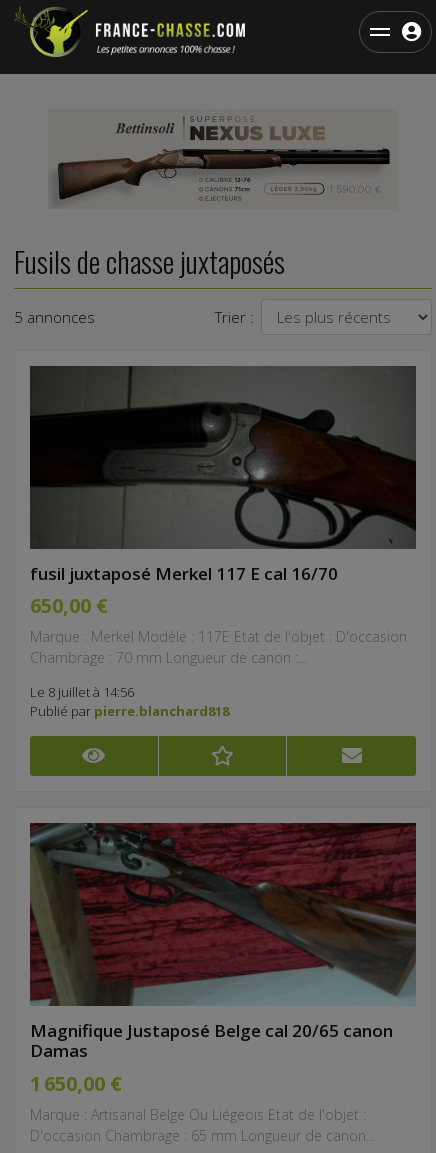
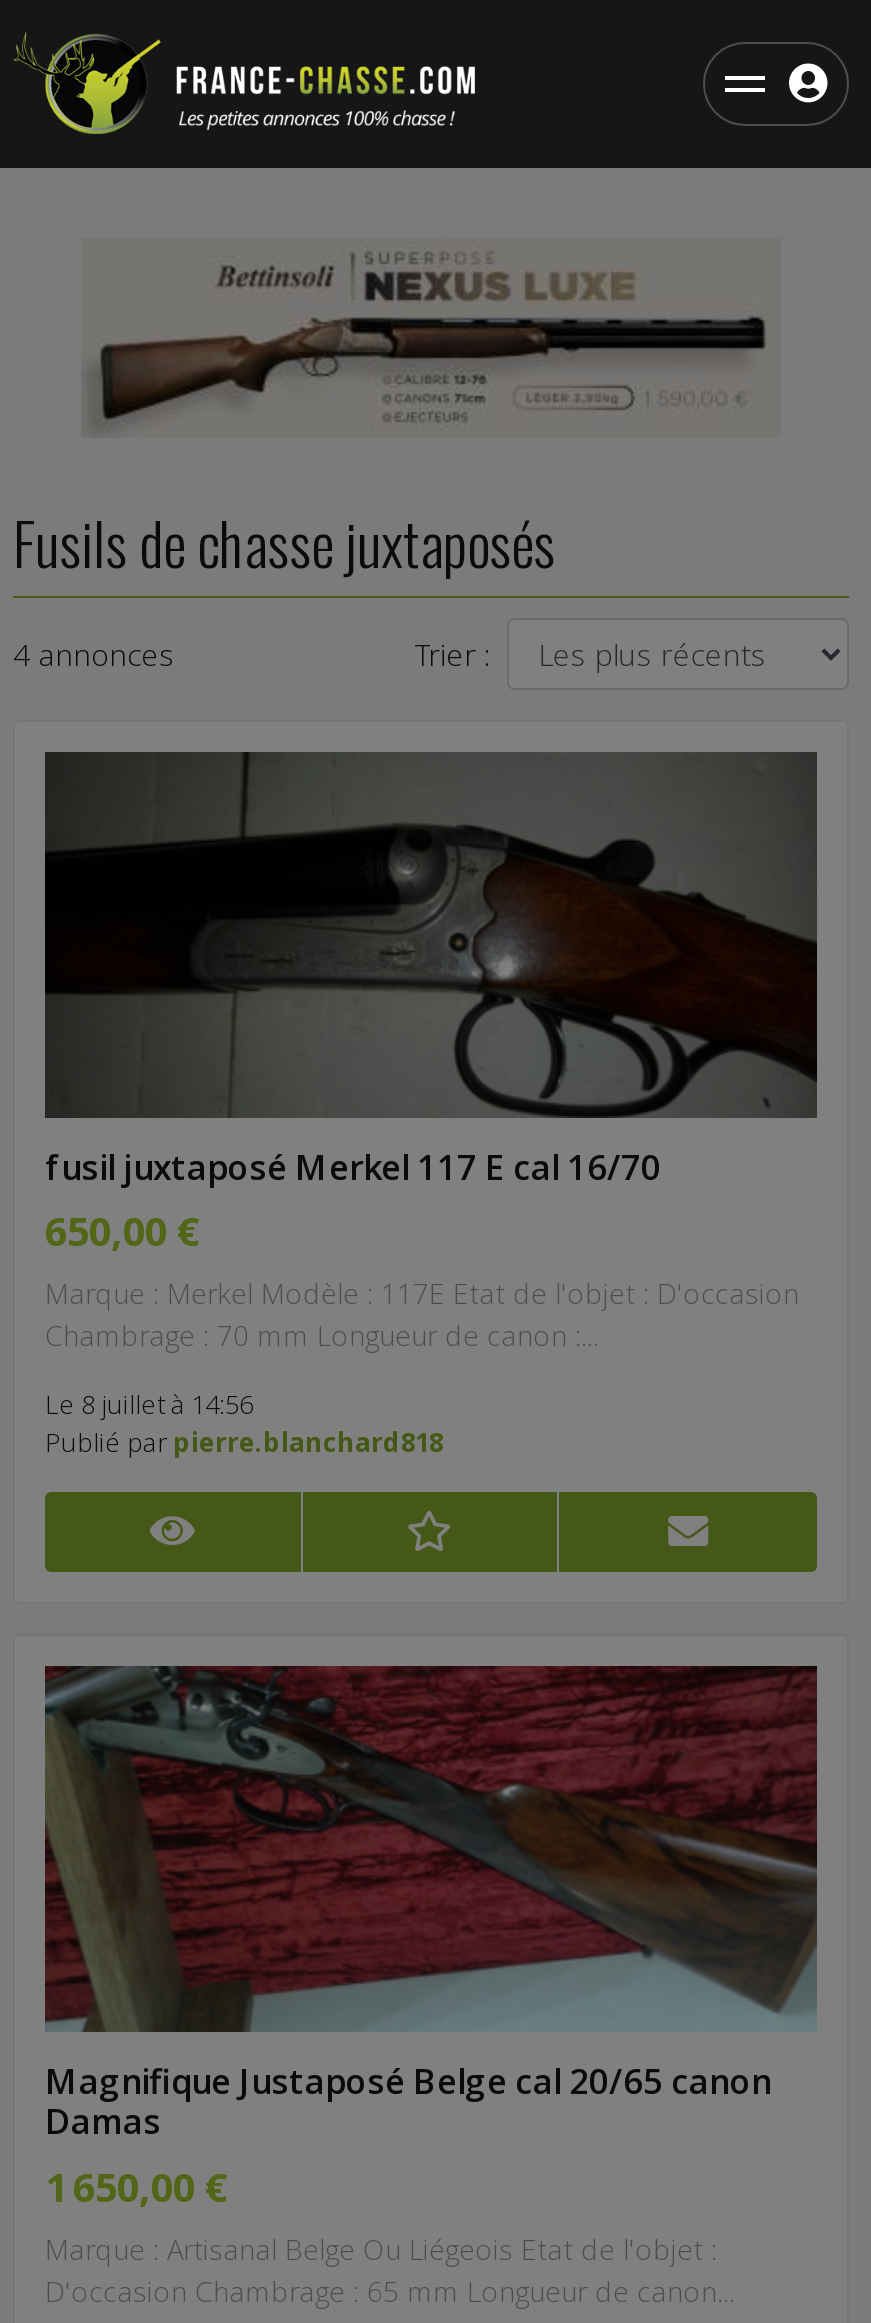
[14,307,95,327] 5 annonces -> [13,634,175,674] 4 annonces

